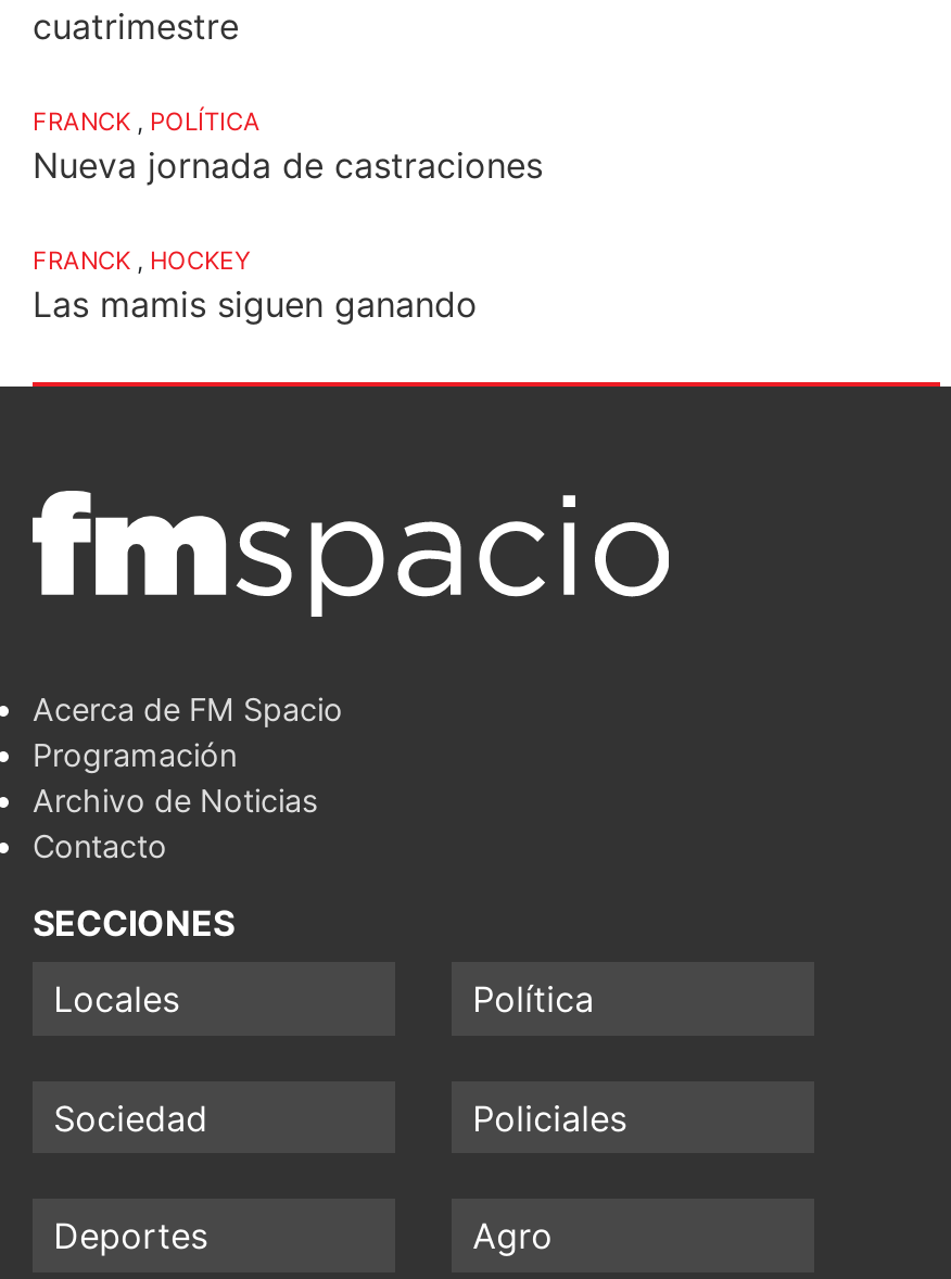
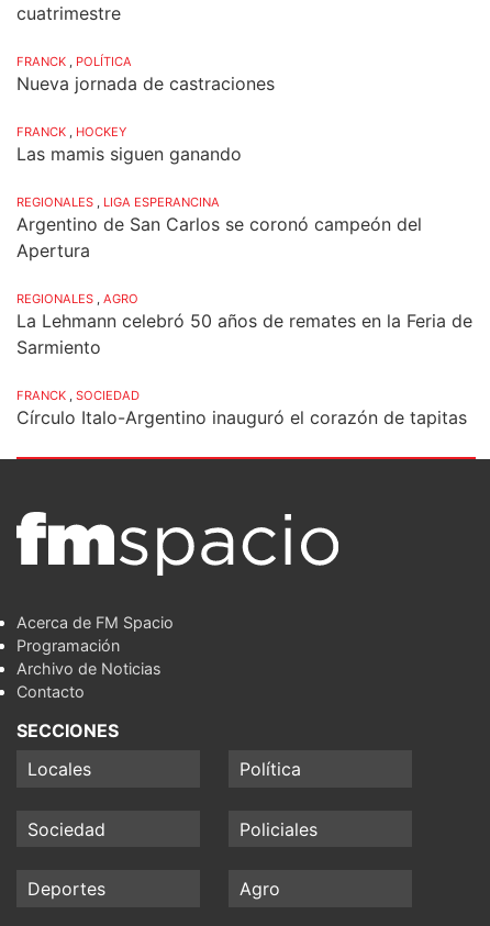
none -> [16,195,472,429] REGIONALES , LIGA ESPERANCINA | Argentino de San Carlos se coronó campeón del | Apertura | REGIONALES , AGRO | La Lehmann celebró 50 años de remates en la Feria de | Sarmiento | FRANCK , SOCIEDAD | Círculo Italo-Argentino inauguró el corazón de tapitas

